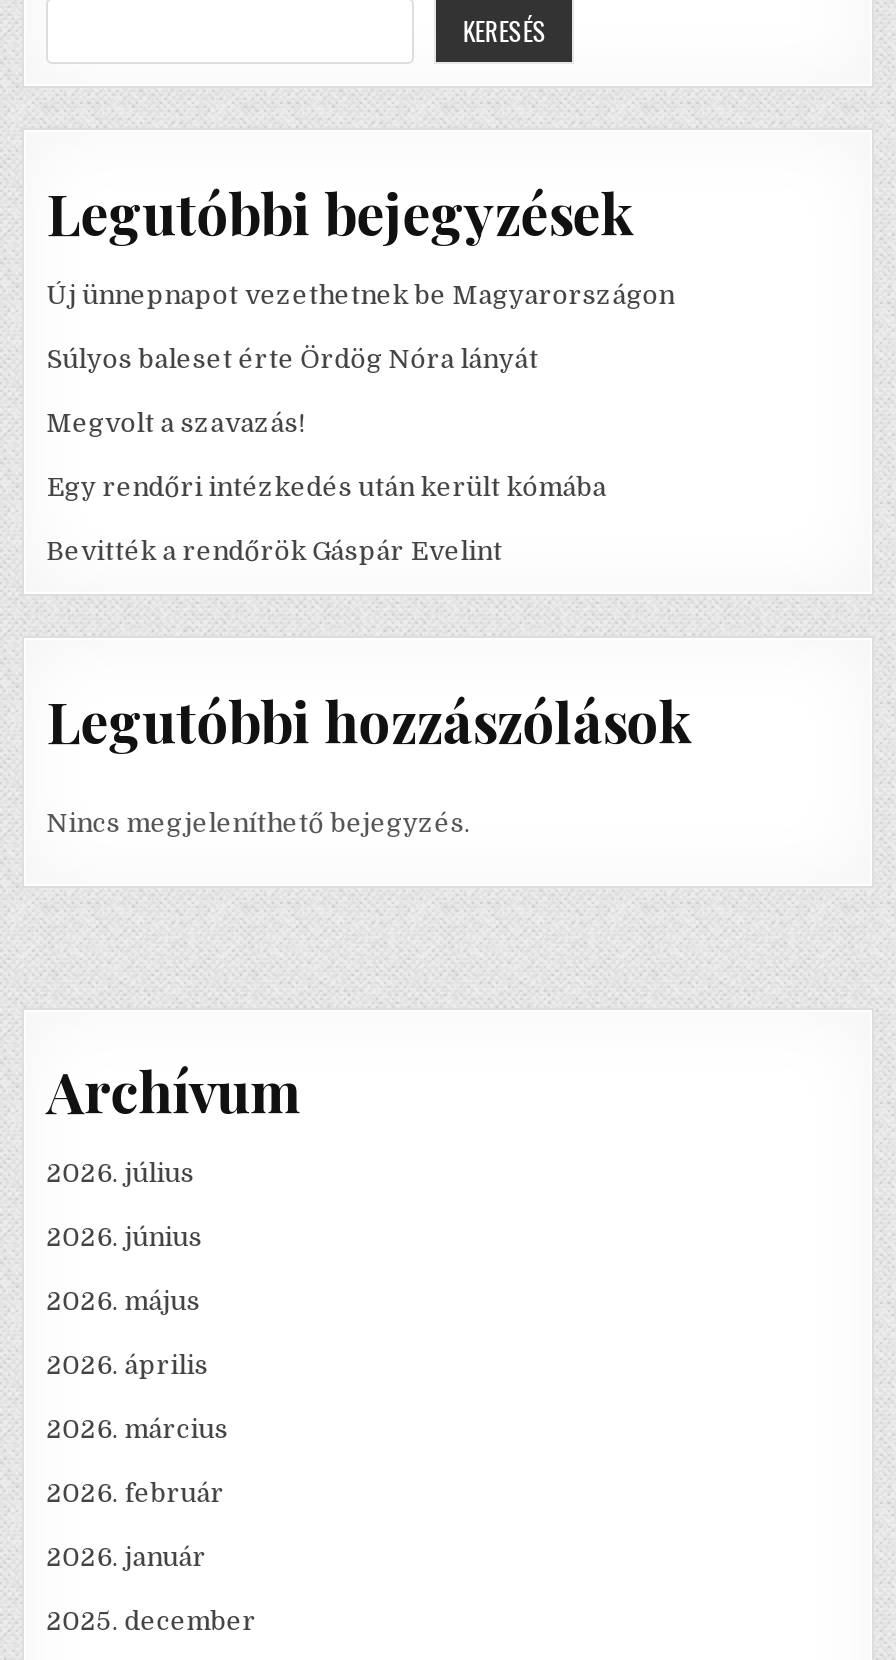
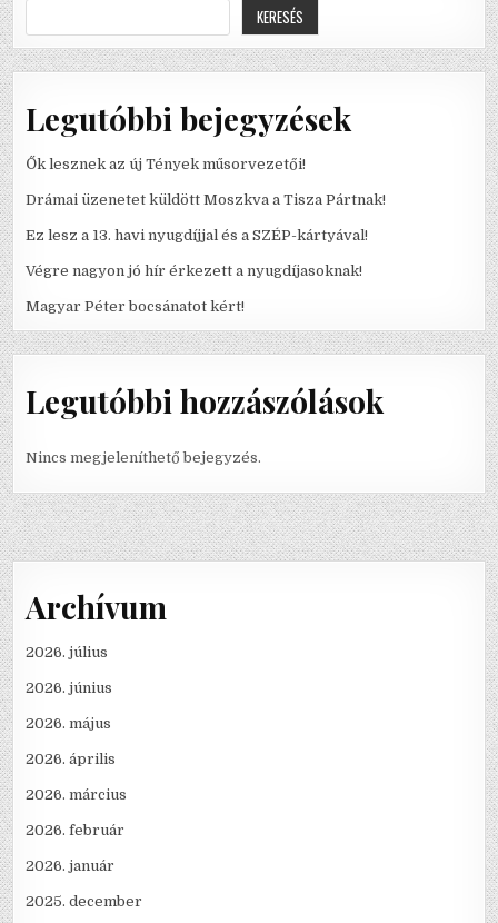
[46,280,674,310] Új ünnepnapot vezethetnek be Magyarországon -> [26,156,306,172] Ők lesznek az új Tények műsorvezetői!
[46,344,538,374] Súlyos baleset érte Ördög Nóra lányát -> [26,191,386,208] Drámai üzenetet küldött Moszkva a Tisza Pártnak!
[46,408,304,438] Megvolt a szavazás! -> [26,227,368,244] Ez lesz a 13. havi nyugdíjjal és a SZÉP-kártyával!
[46,472,606,502] Egy rendőri intézkedés után került kómába -> [26,262,363,279] Végre nagyon jó hír érkezett a nyugdíjasoknak!
[46,536,502,566] Bevitték a rendőrök Gáspár Evelint -> [26,298,245,315] Magyar Péter bocsánatot kért!

